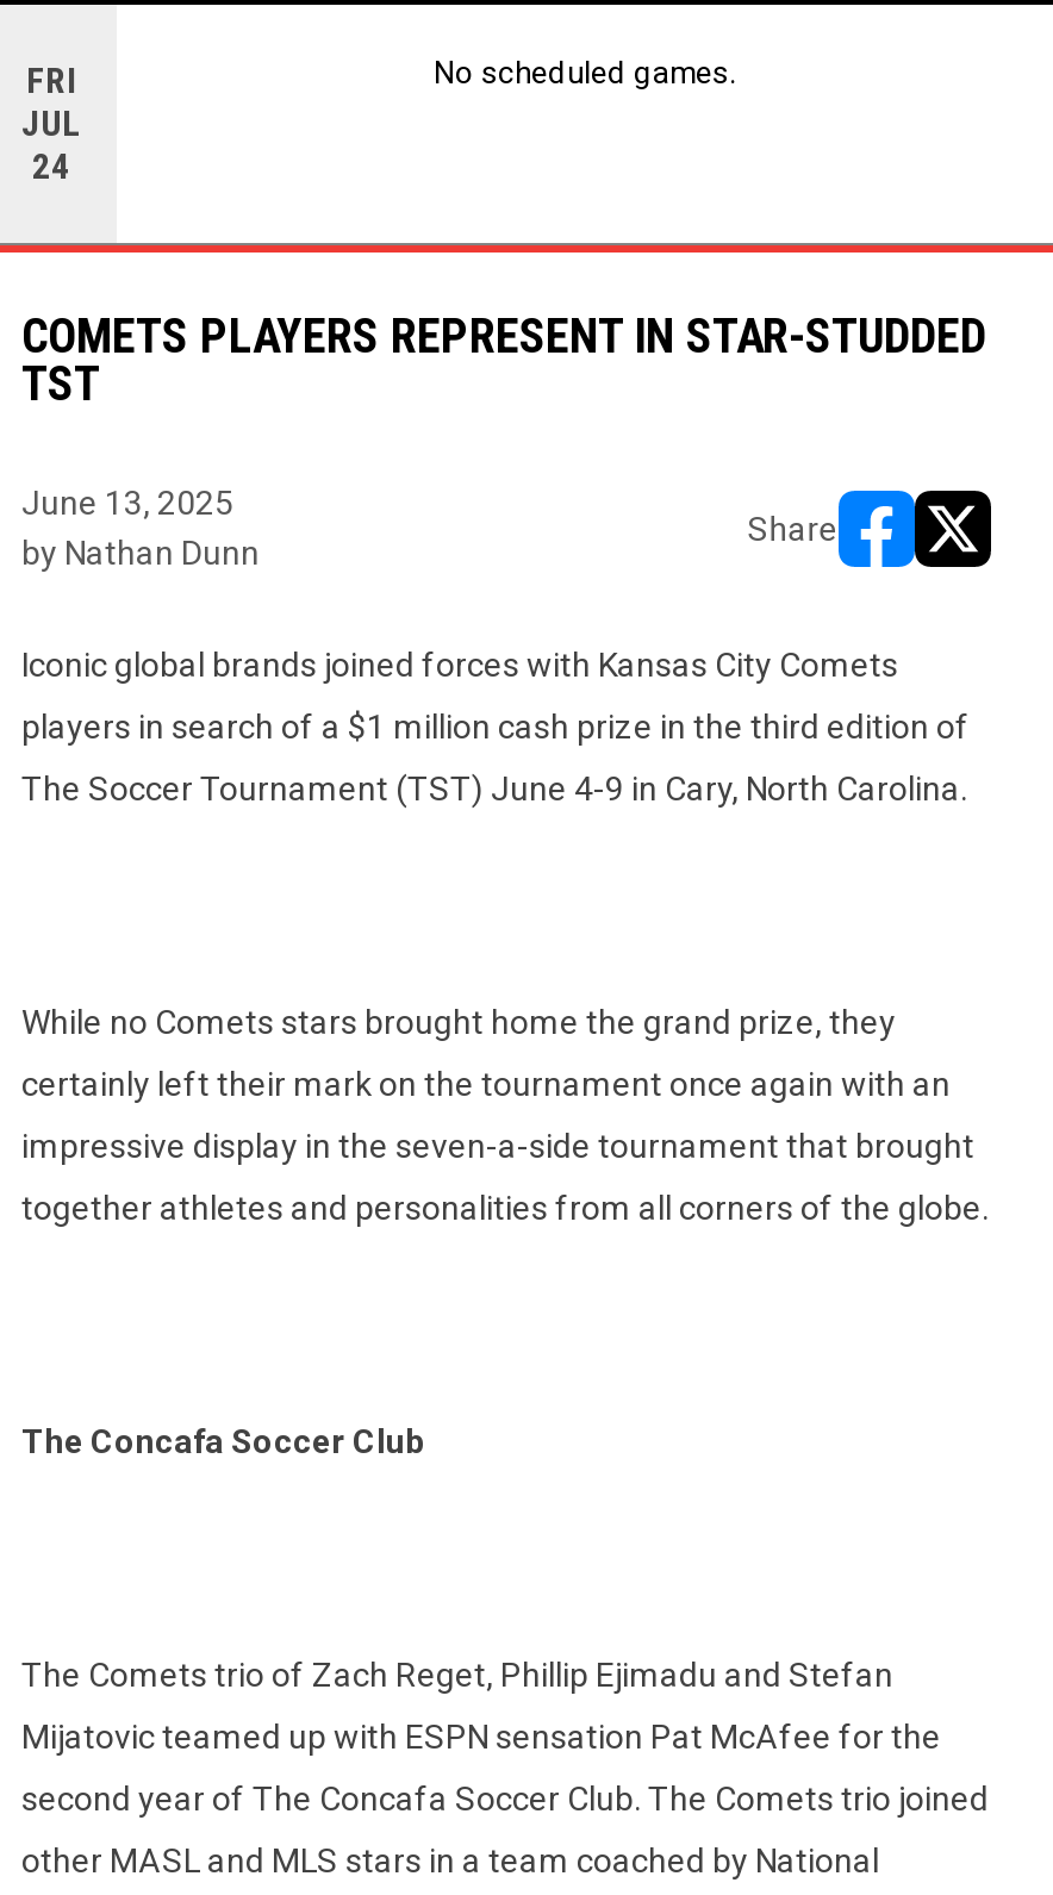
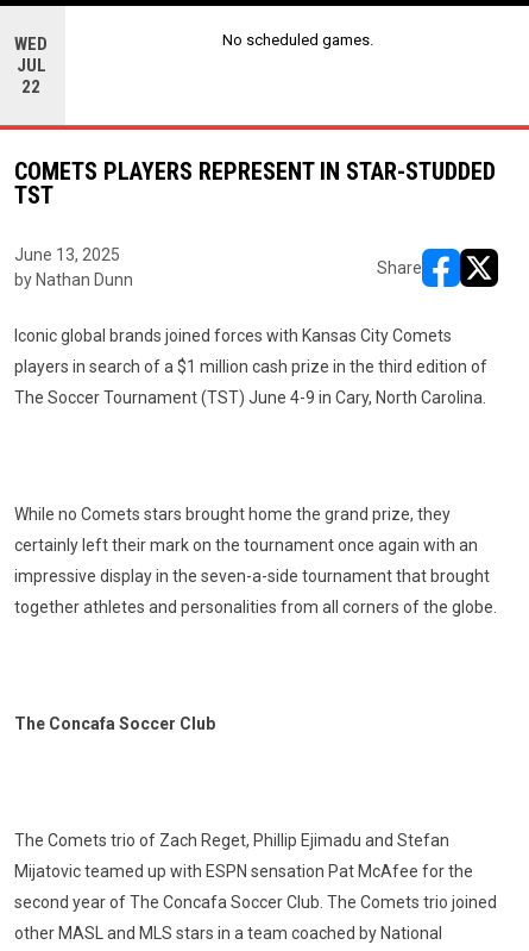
[26,60,76,102] FRI -> [14,33,48,55] WED
[32,145,70,188] 24 -> [21,76,40,98] 22

